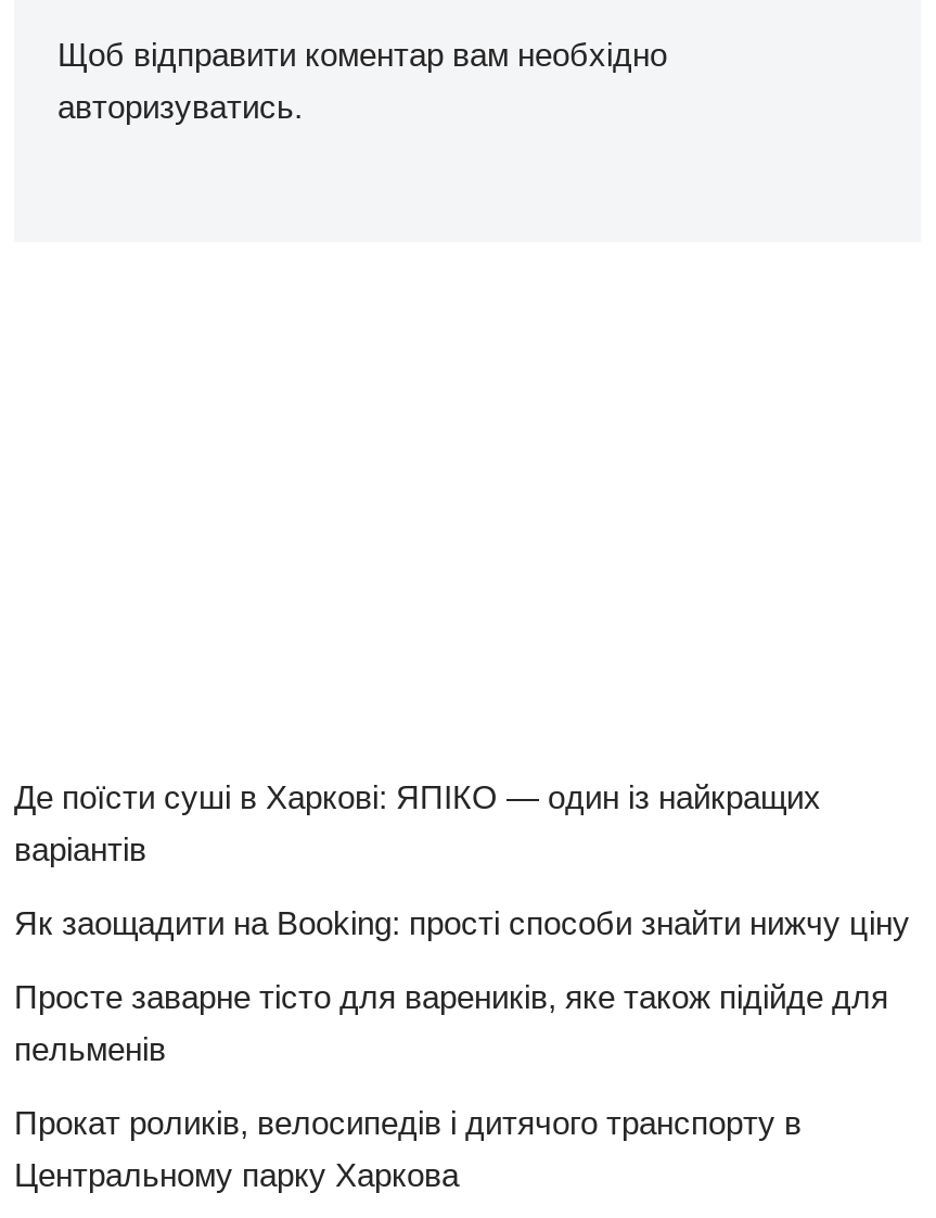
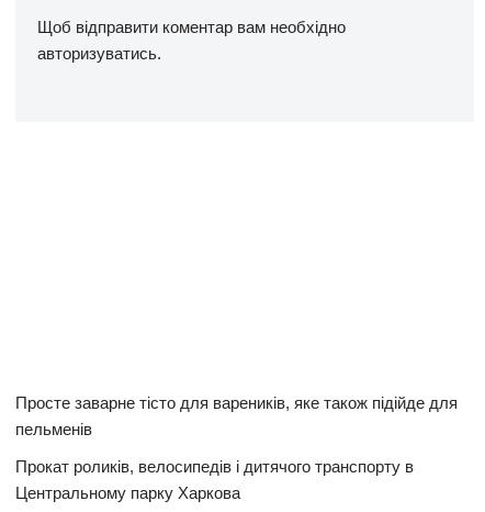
[14,778,910,941] Де поїсти суші в Харкові: ЯПІКО — один із найкращих | варіантів | Як заощадити на Booking: прості способи знайти нижчу ціну -> none

